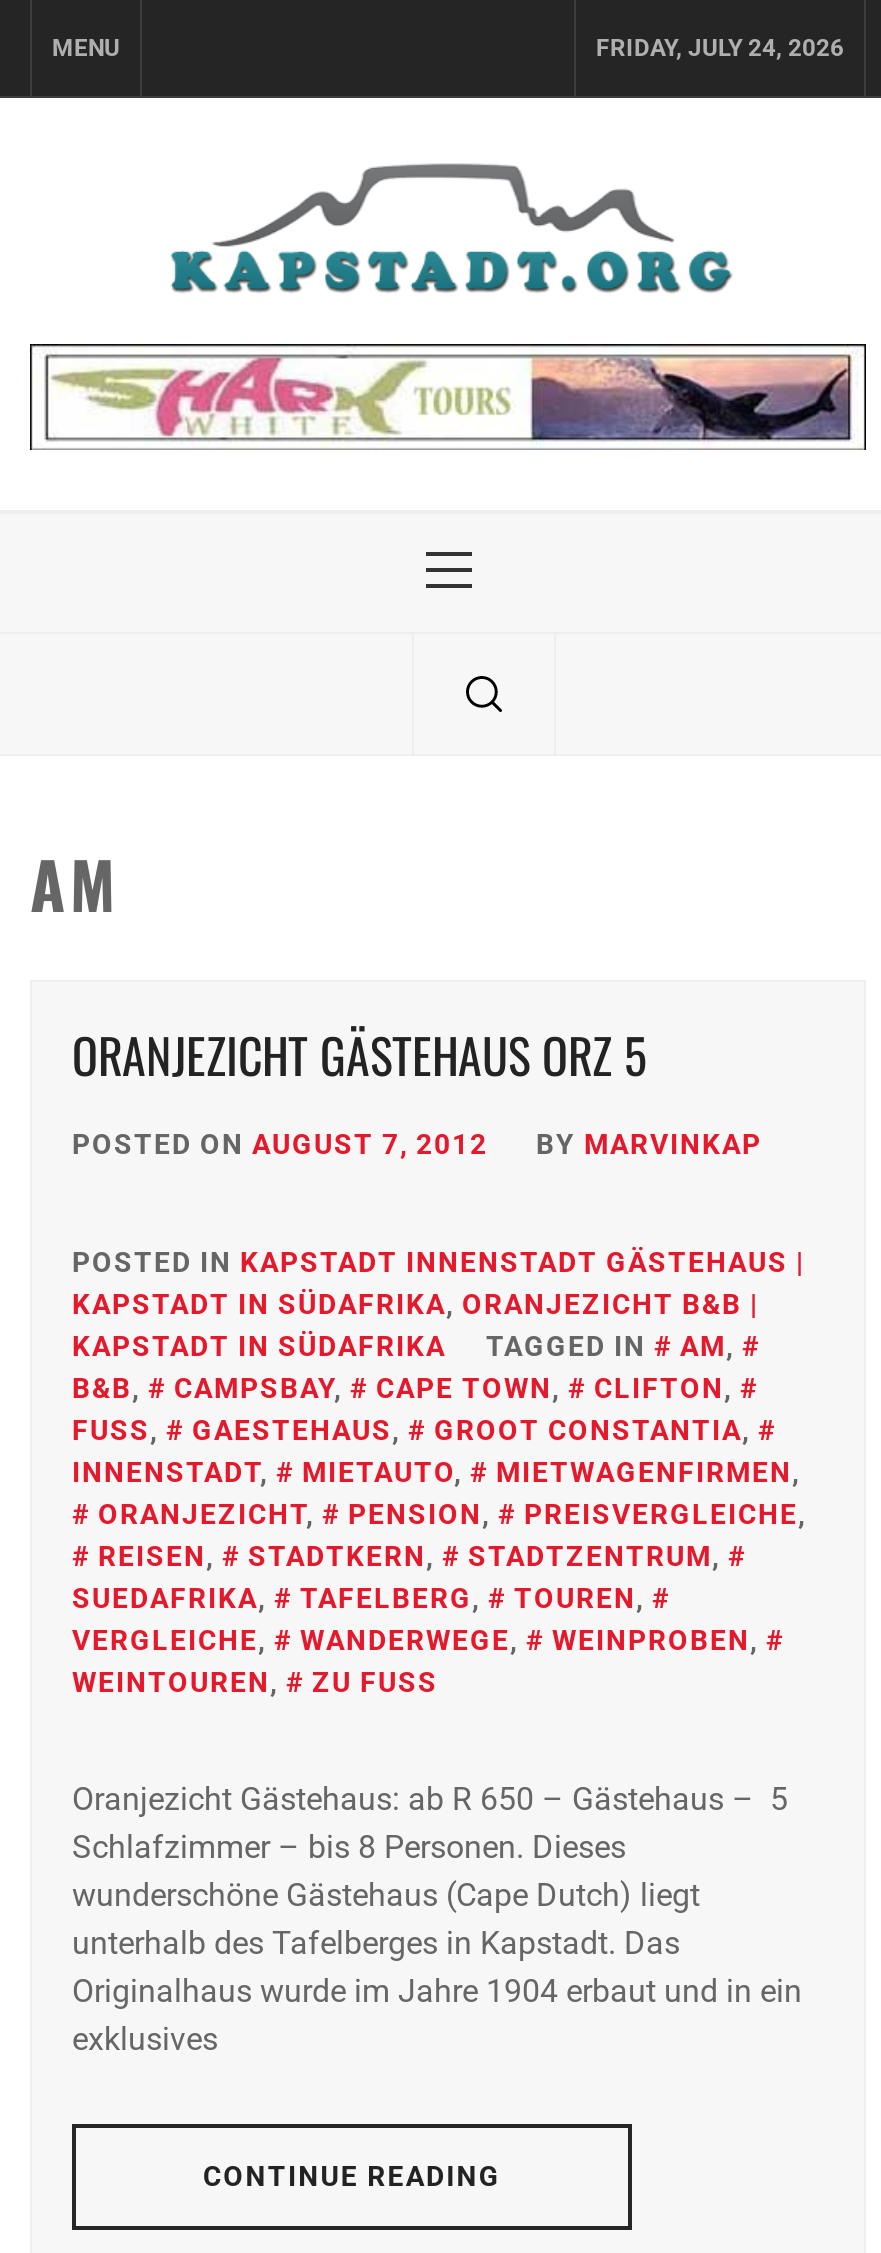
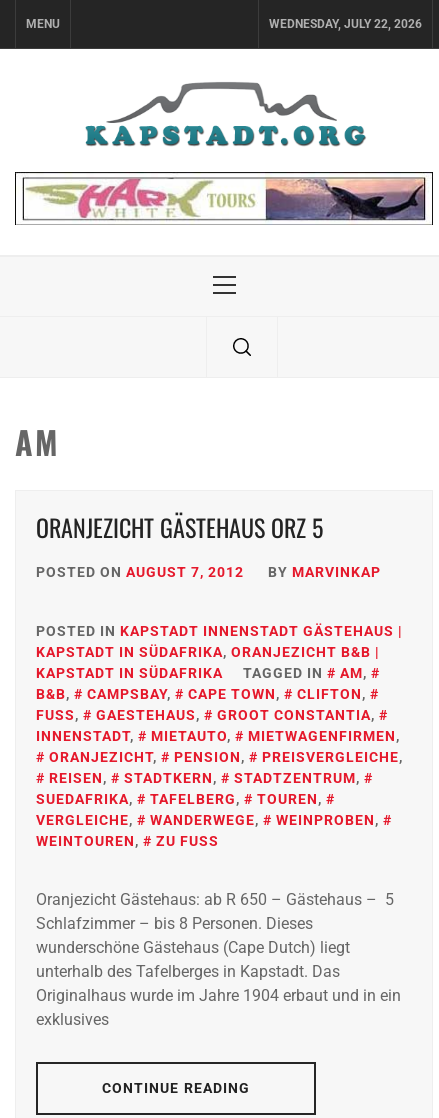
[596,34,844,62] FRIDAY, JULY 24, 2026 -> [269,17,422,31] WEDNESDAY, JULY 22, 2026

